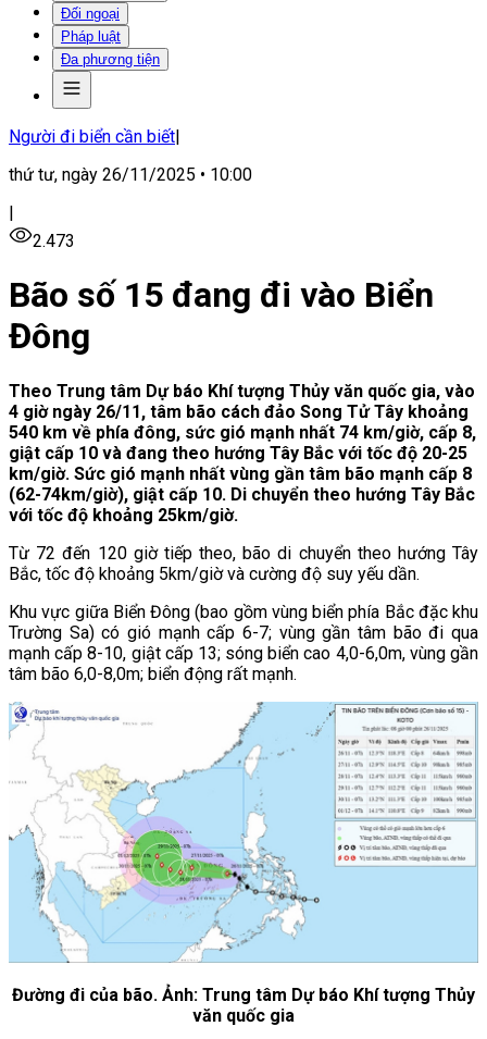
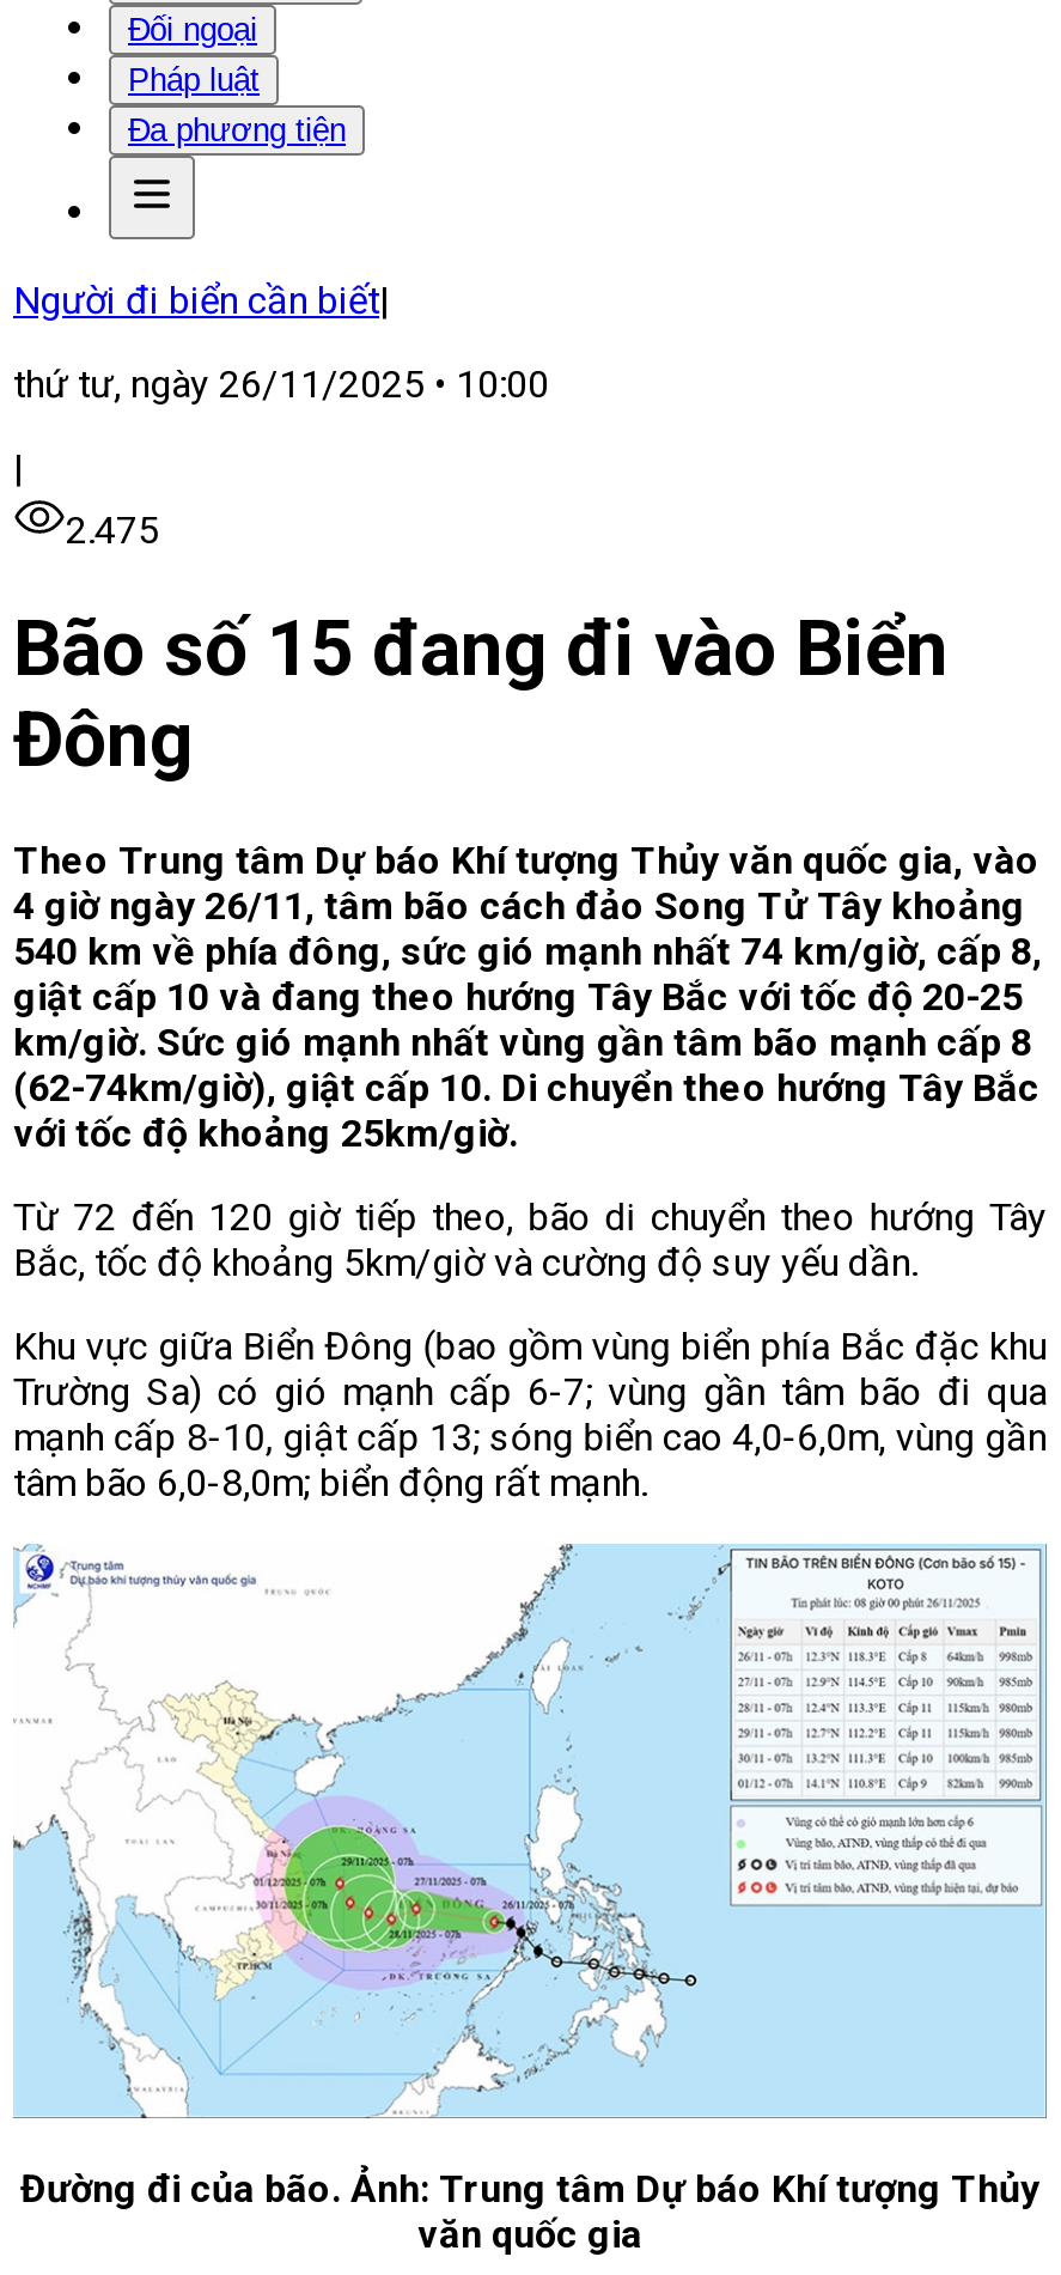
[33,231,75,251] 2.473 -> [66,507,159,553] 2.475

